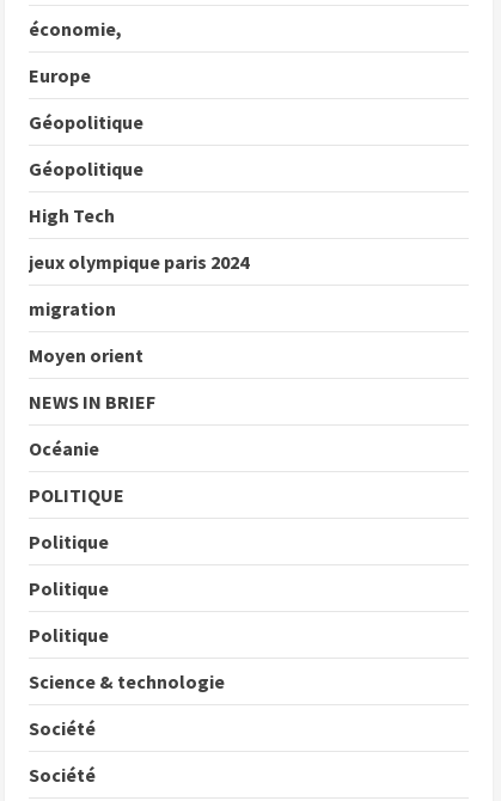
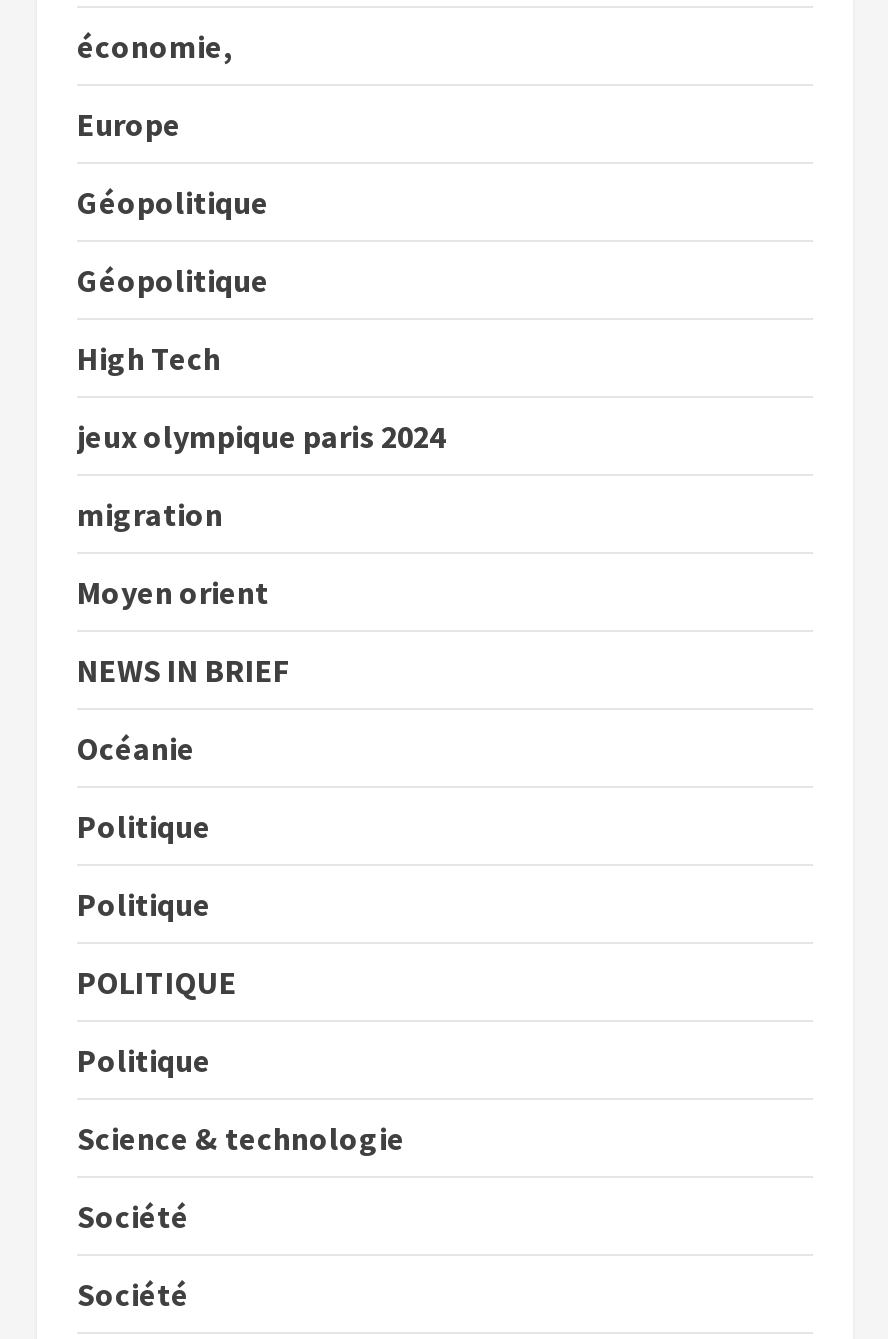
moved [29,483,124,507] -> [77,962,237,1002]: POLITIQUE
moved [29,530,109,600] -> [77,806,211,924]: Politique | Politique

